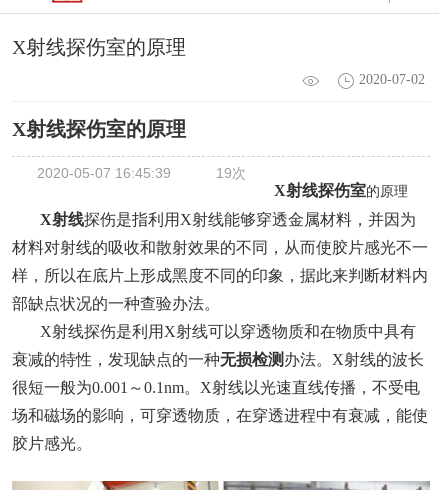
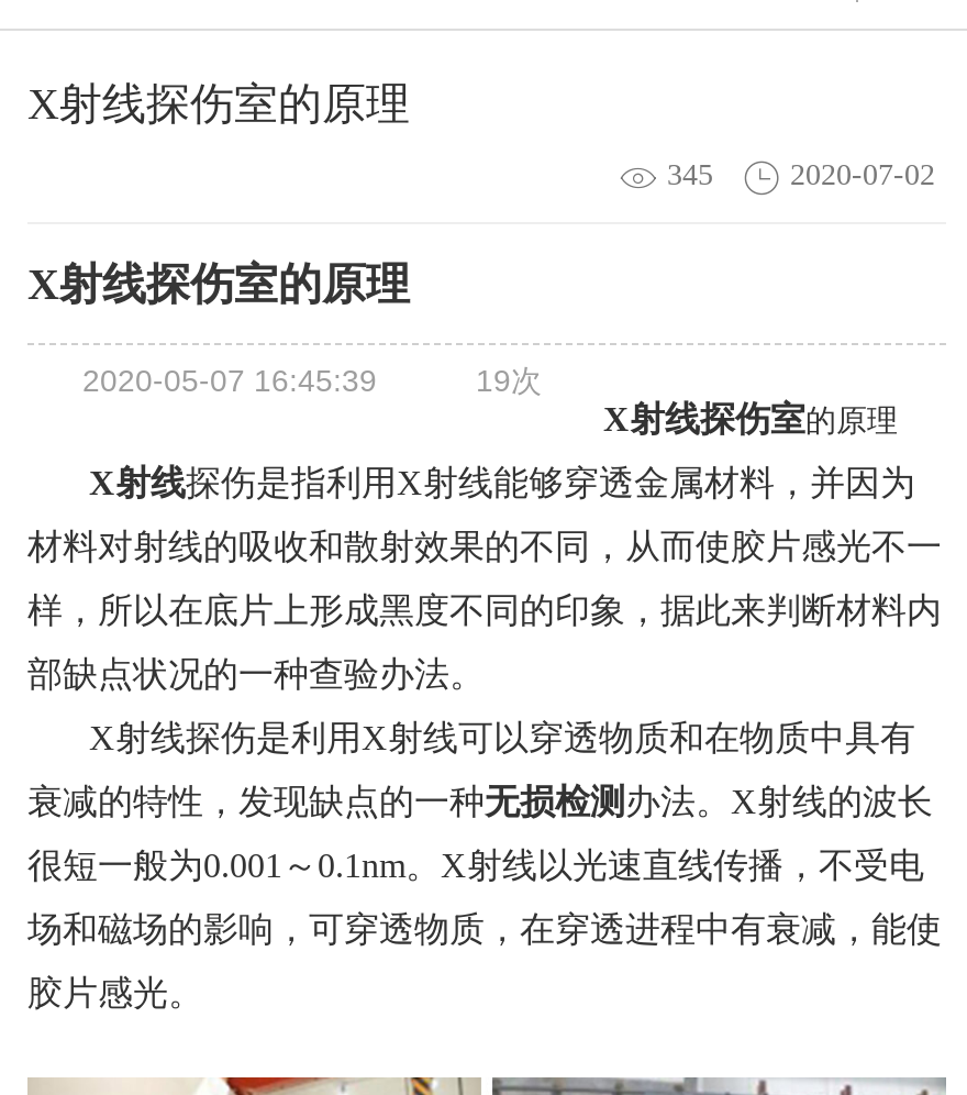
none -> [667,159,713,192] 345

